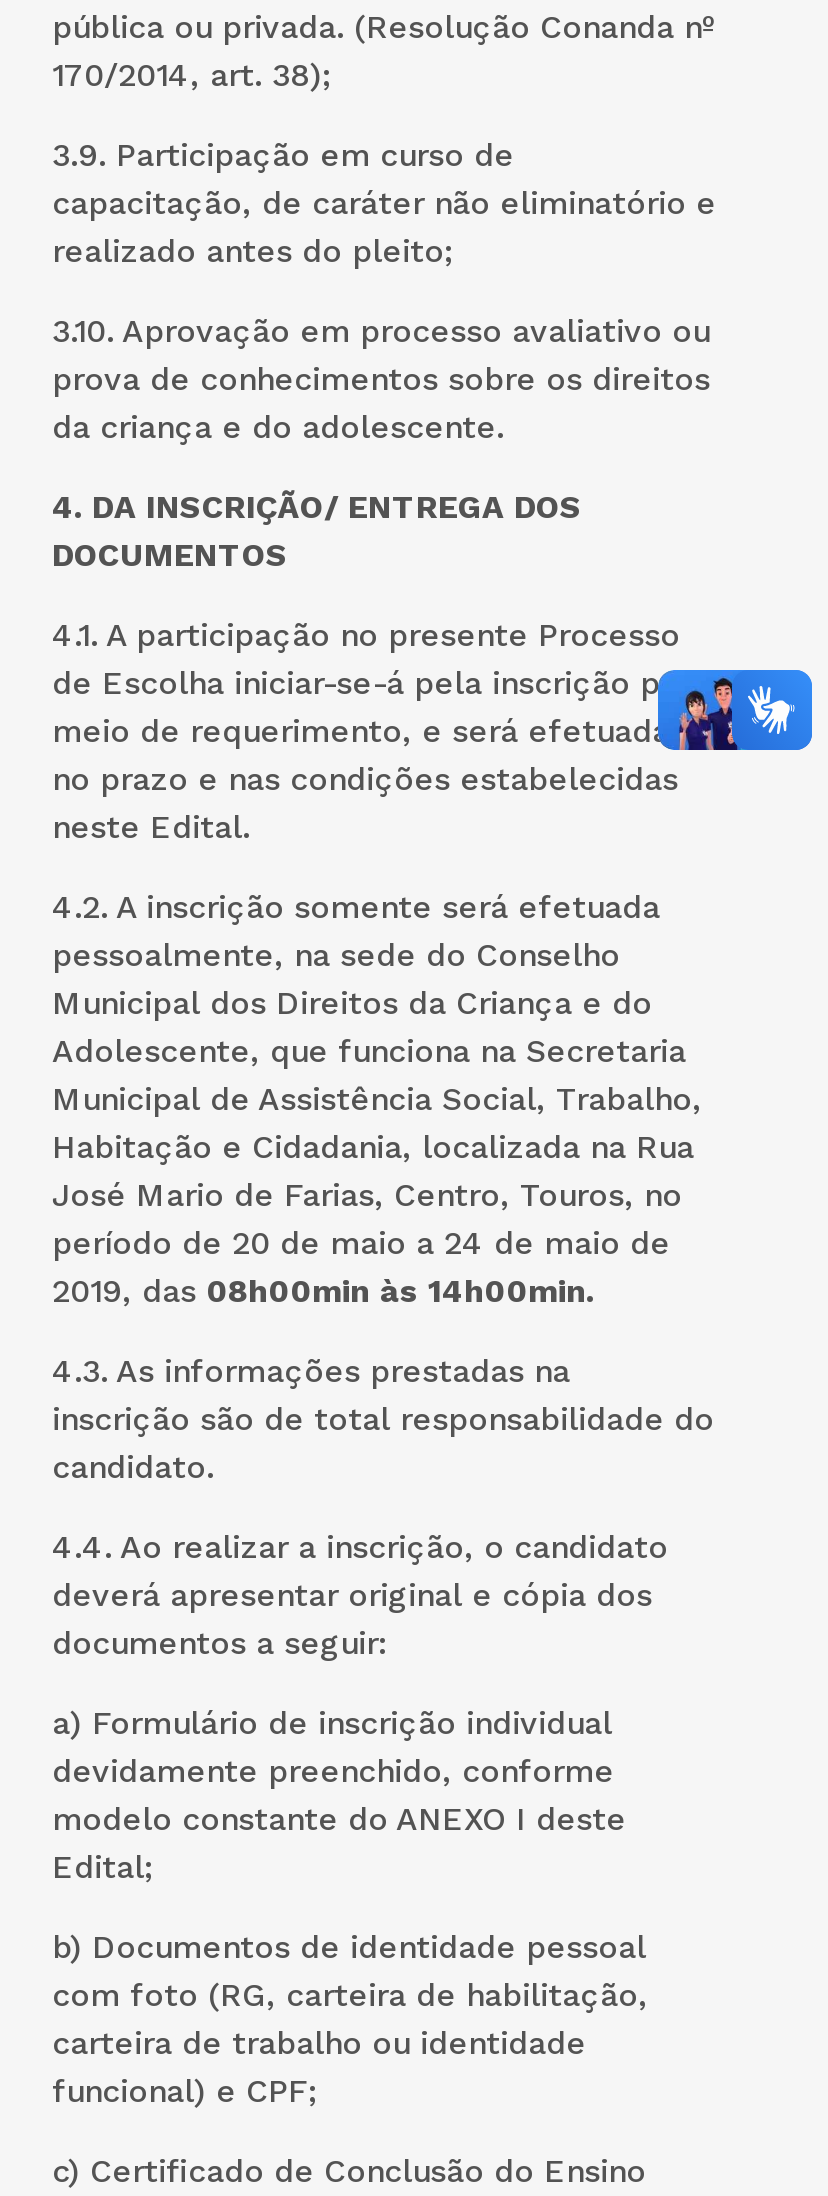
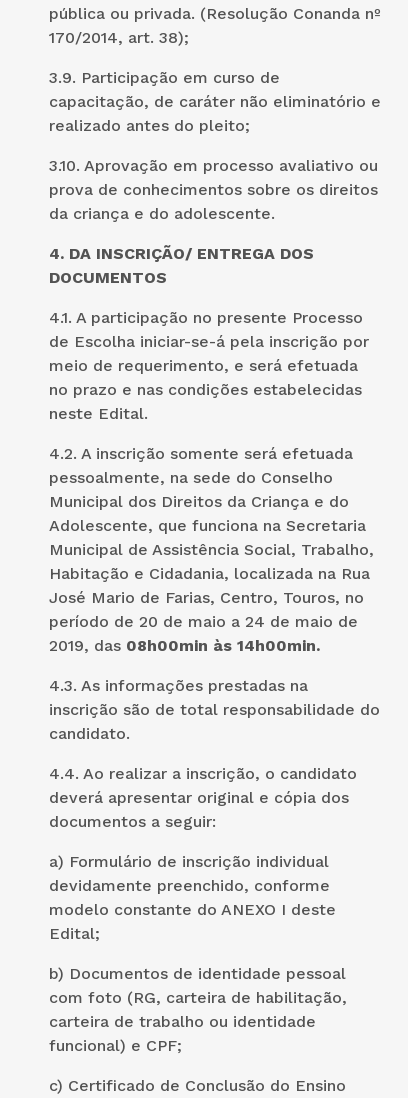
[678,668,814,752] [image] -> none

